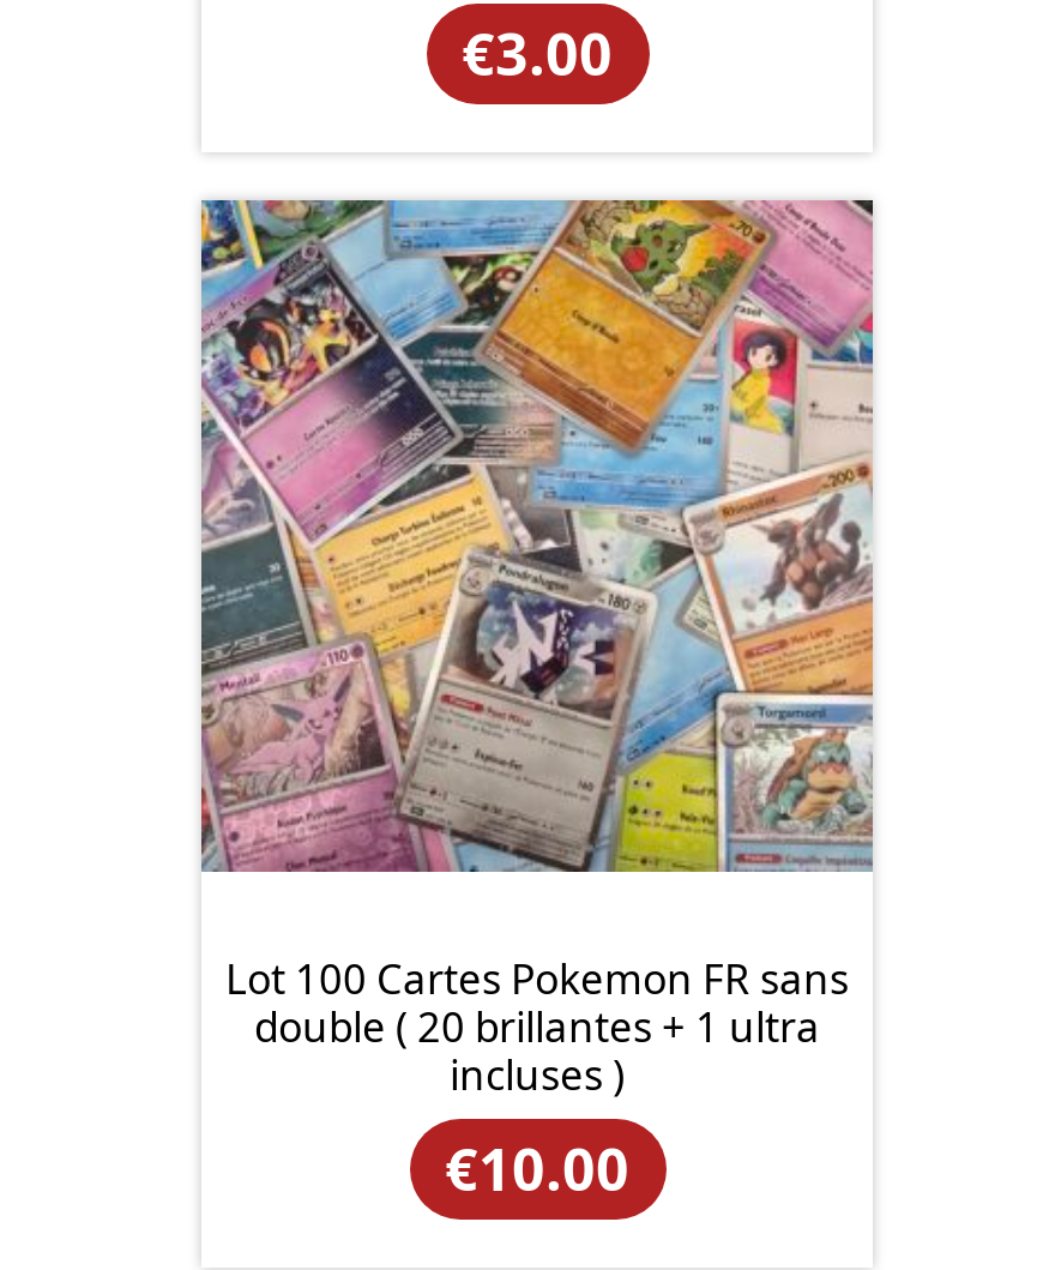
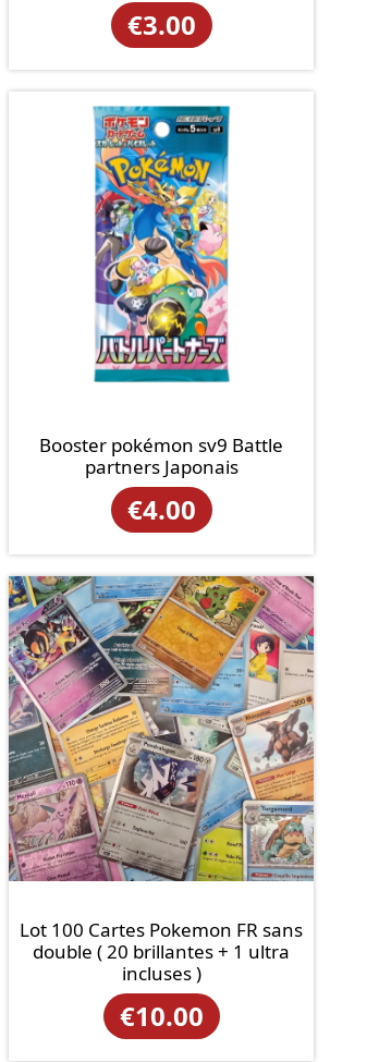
none -> [39,432,283,527] Booster pokémon sv9 Battle | partners Japonais | €4.00
none -> [93,105,231,383] [image]

